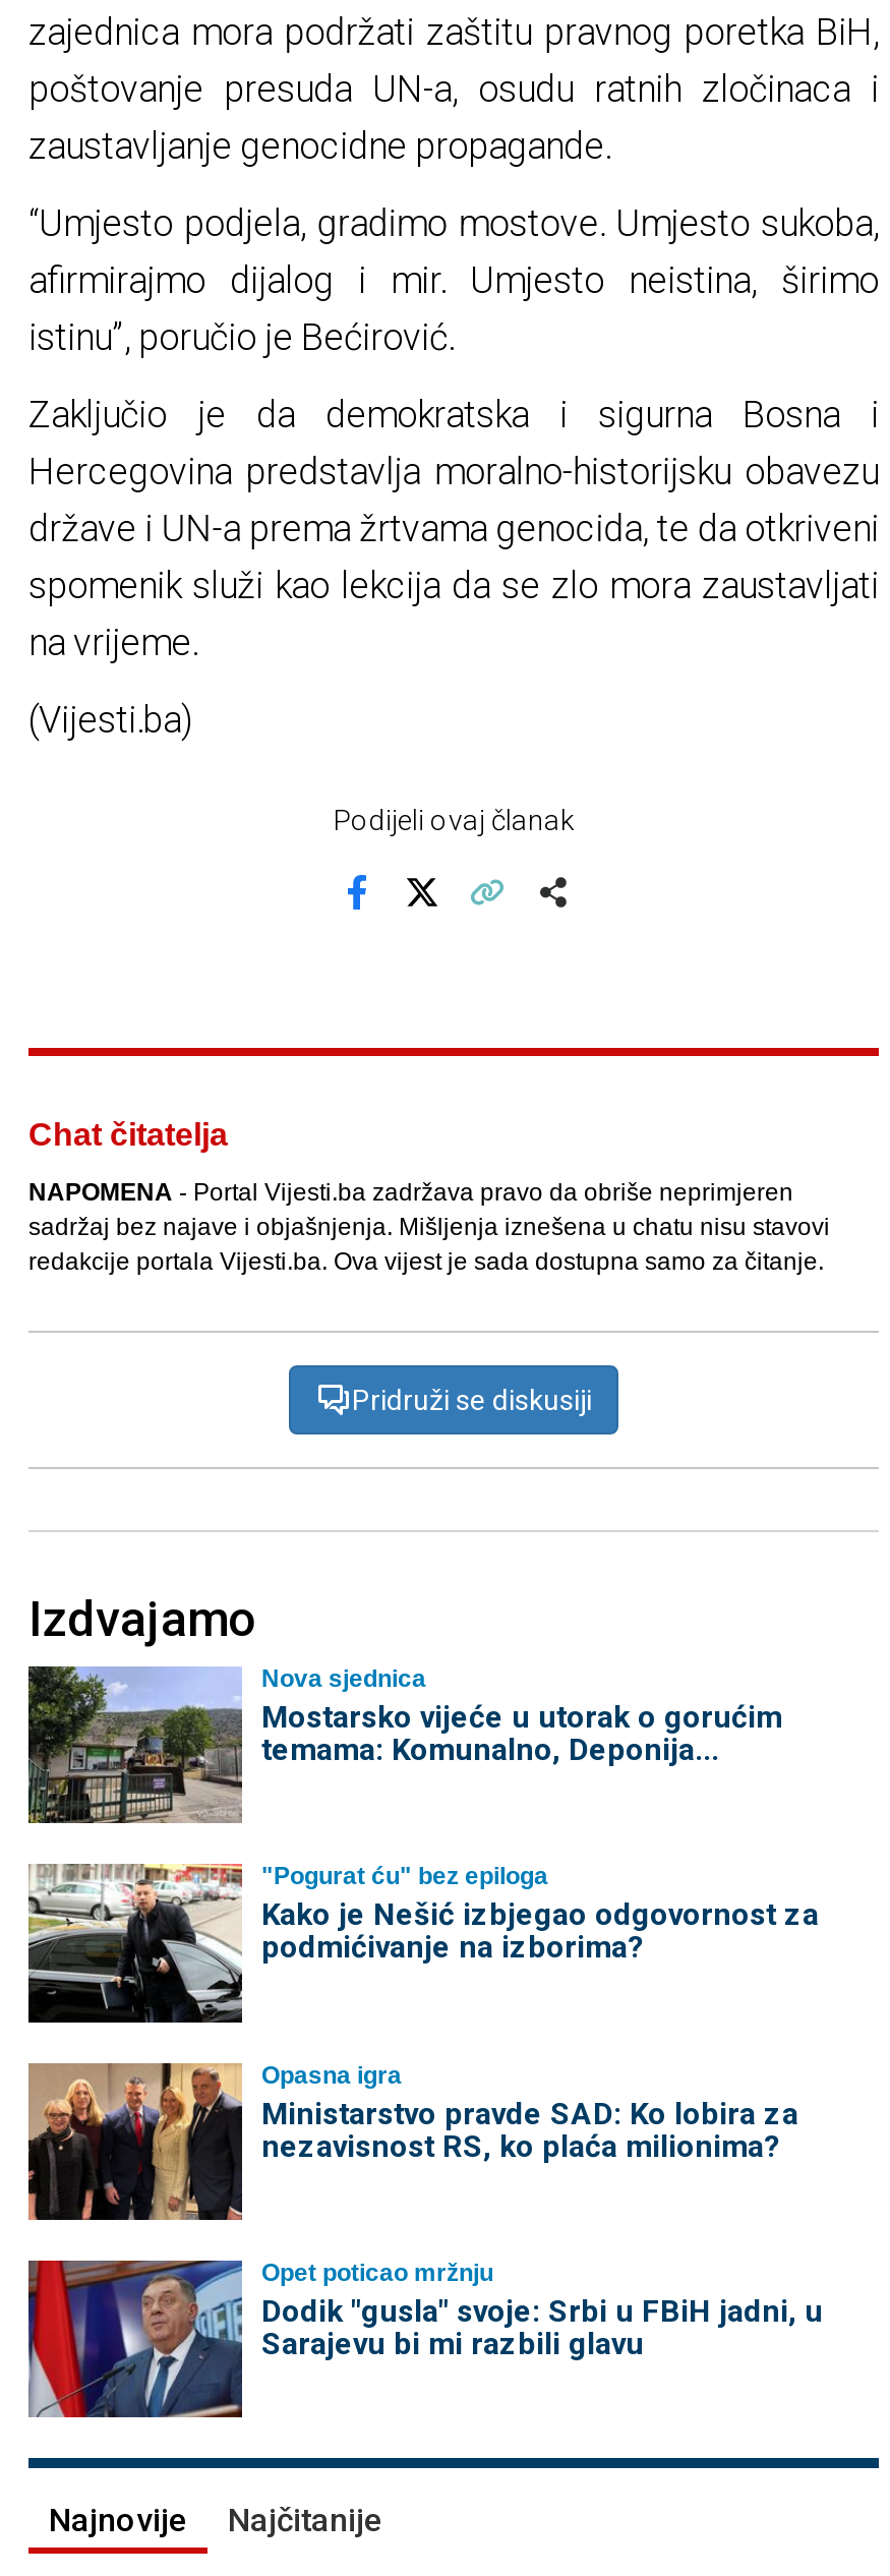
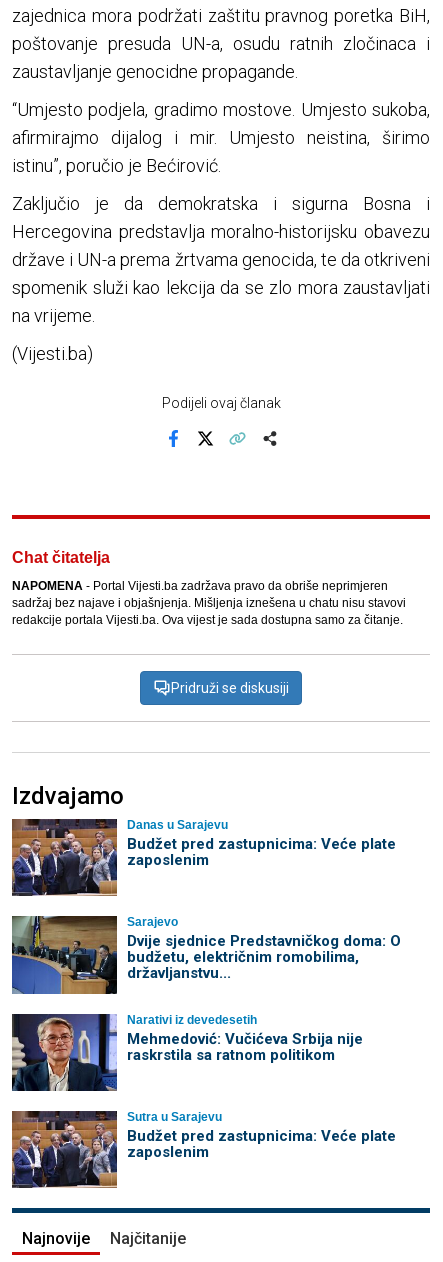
[26,1664,782,1825] [image] | Nova sjednica | Mostarsko vijeće u utorak o gorućim | temama: Komunalno, Deponija... -> [11,818,395,896] [image] | Danas u Sarajevu | Budžet pred zastupnicima: Veće plate | zaposlenim
[26,1862,819,2025] [image] | "Pogurat ću" bez epiloga | Kako je Nešić izbjegao odgovornost za | podmićivanje na izborima? -> [11,915,400,995] [image] | Sarajevo | Dvije sjednice Predstavničkog doma: O | budžetu, električnim romobilima, | državljanstvu...
[26,2060,798,2222] [image] | Opasna igra | Ministarstvo pravde SAD: Ko lobira za | nezavisnost RS, ko plaća milionima? -> [11,1013,362,1092] [image] | Narativi iz devedesetih | Mehmedović: Vučićeva Srbija nije | raskrstila sa ratnom politikom
[26,2258,823,2419] [image] | Opet poticao mržnju | Dodik "gusla" svoje: Srbi u FBiH jadni, u | Sarajevu bi mi razbili glavu -> [11,1110,395,1189] [image] | Sutra u Sarajevu | Budžet pred zastupnicima: Veće plate | zaposlenim

